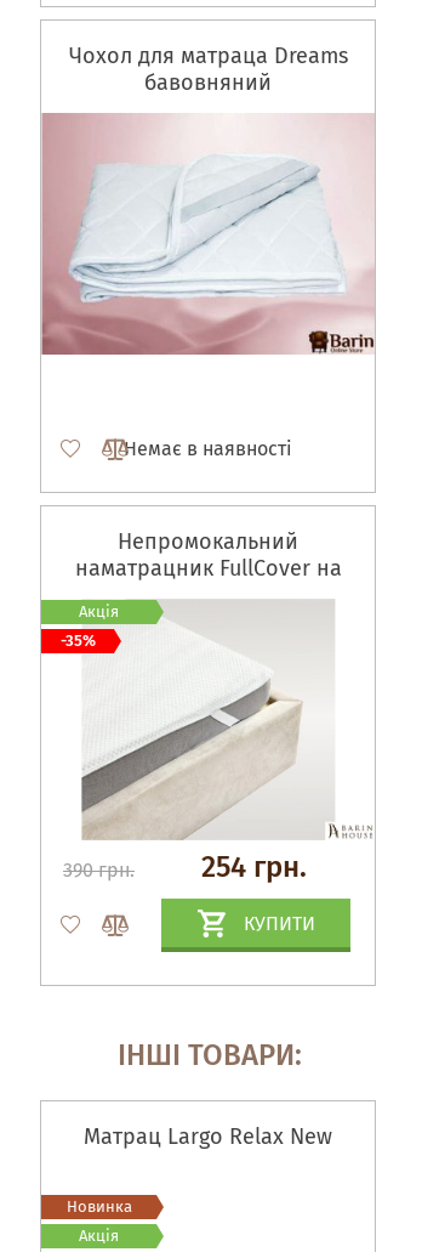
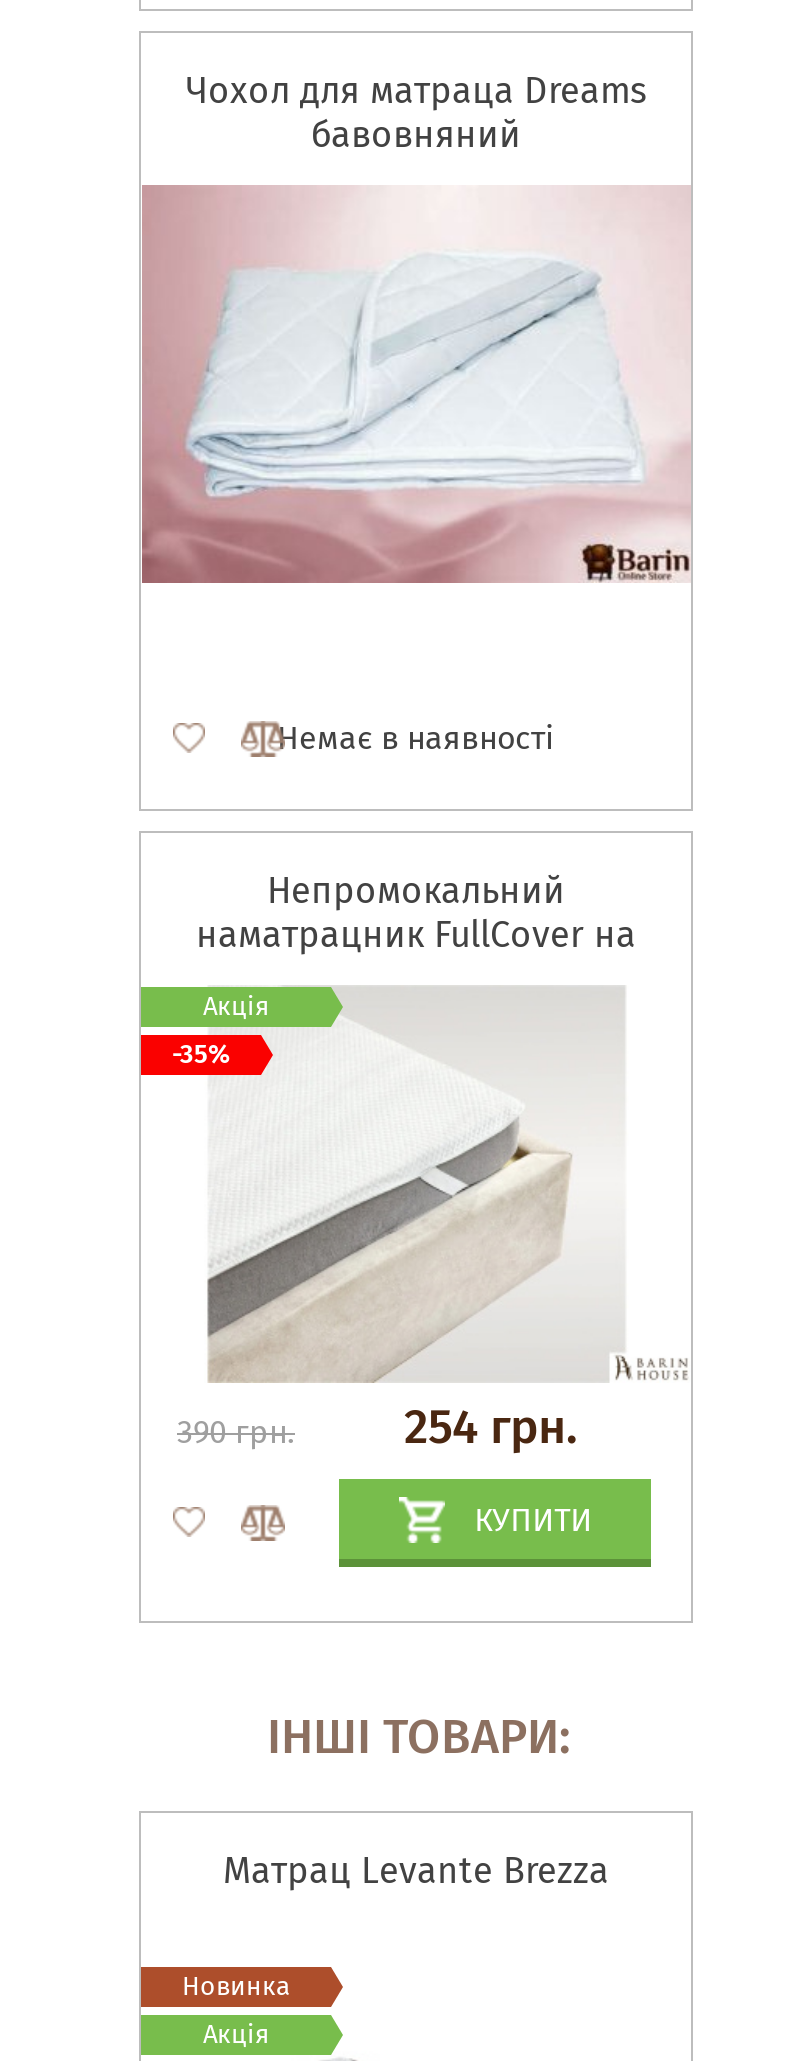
[84,1123,332,1149] Матрац Largo Relax New -> [223,1848,609,1892] Матрац Levante Brezza

